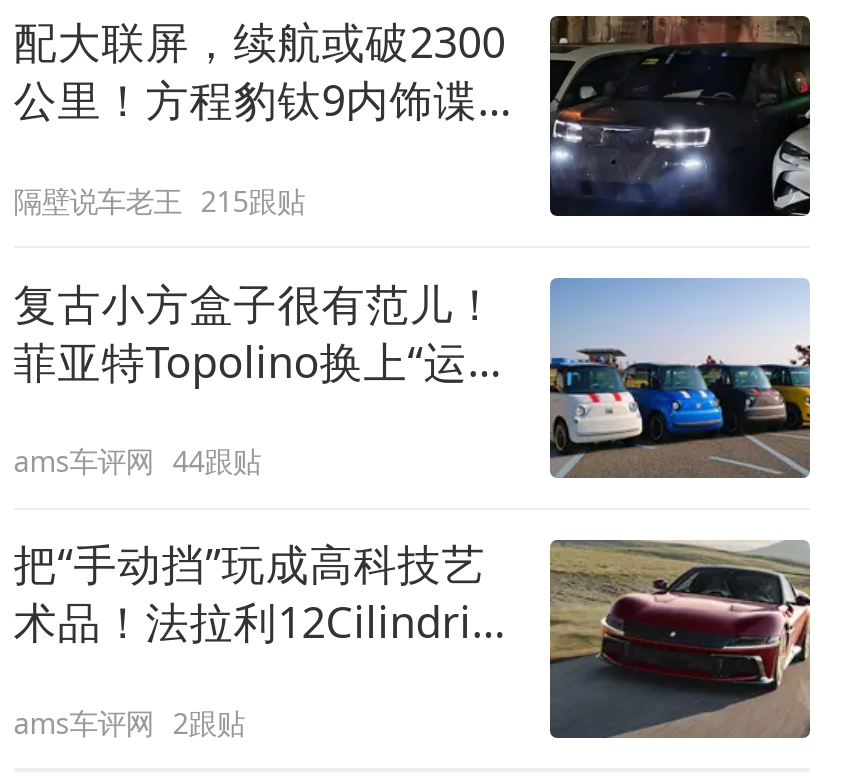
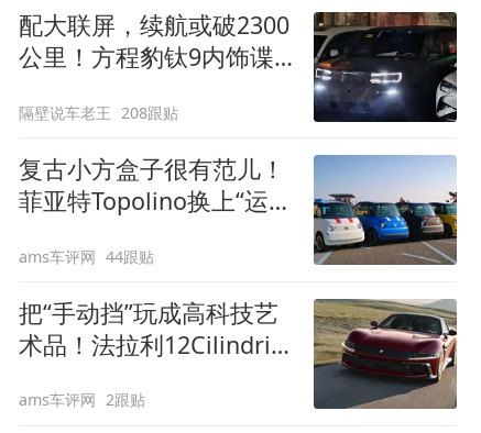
[13,181,305,219] 隔壁说车老王 215跟贴 -> [18,102,179,123] 隔壁说车老王 208跟贴

